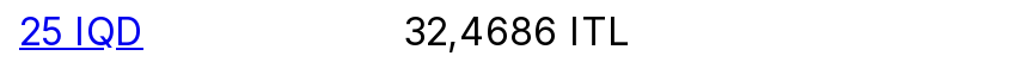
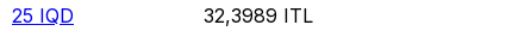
[404,8,629,56] 32,4686 ITL -> [204,4,313,28] 32,3989 ITL

